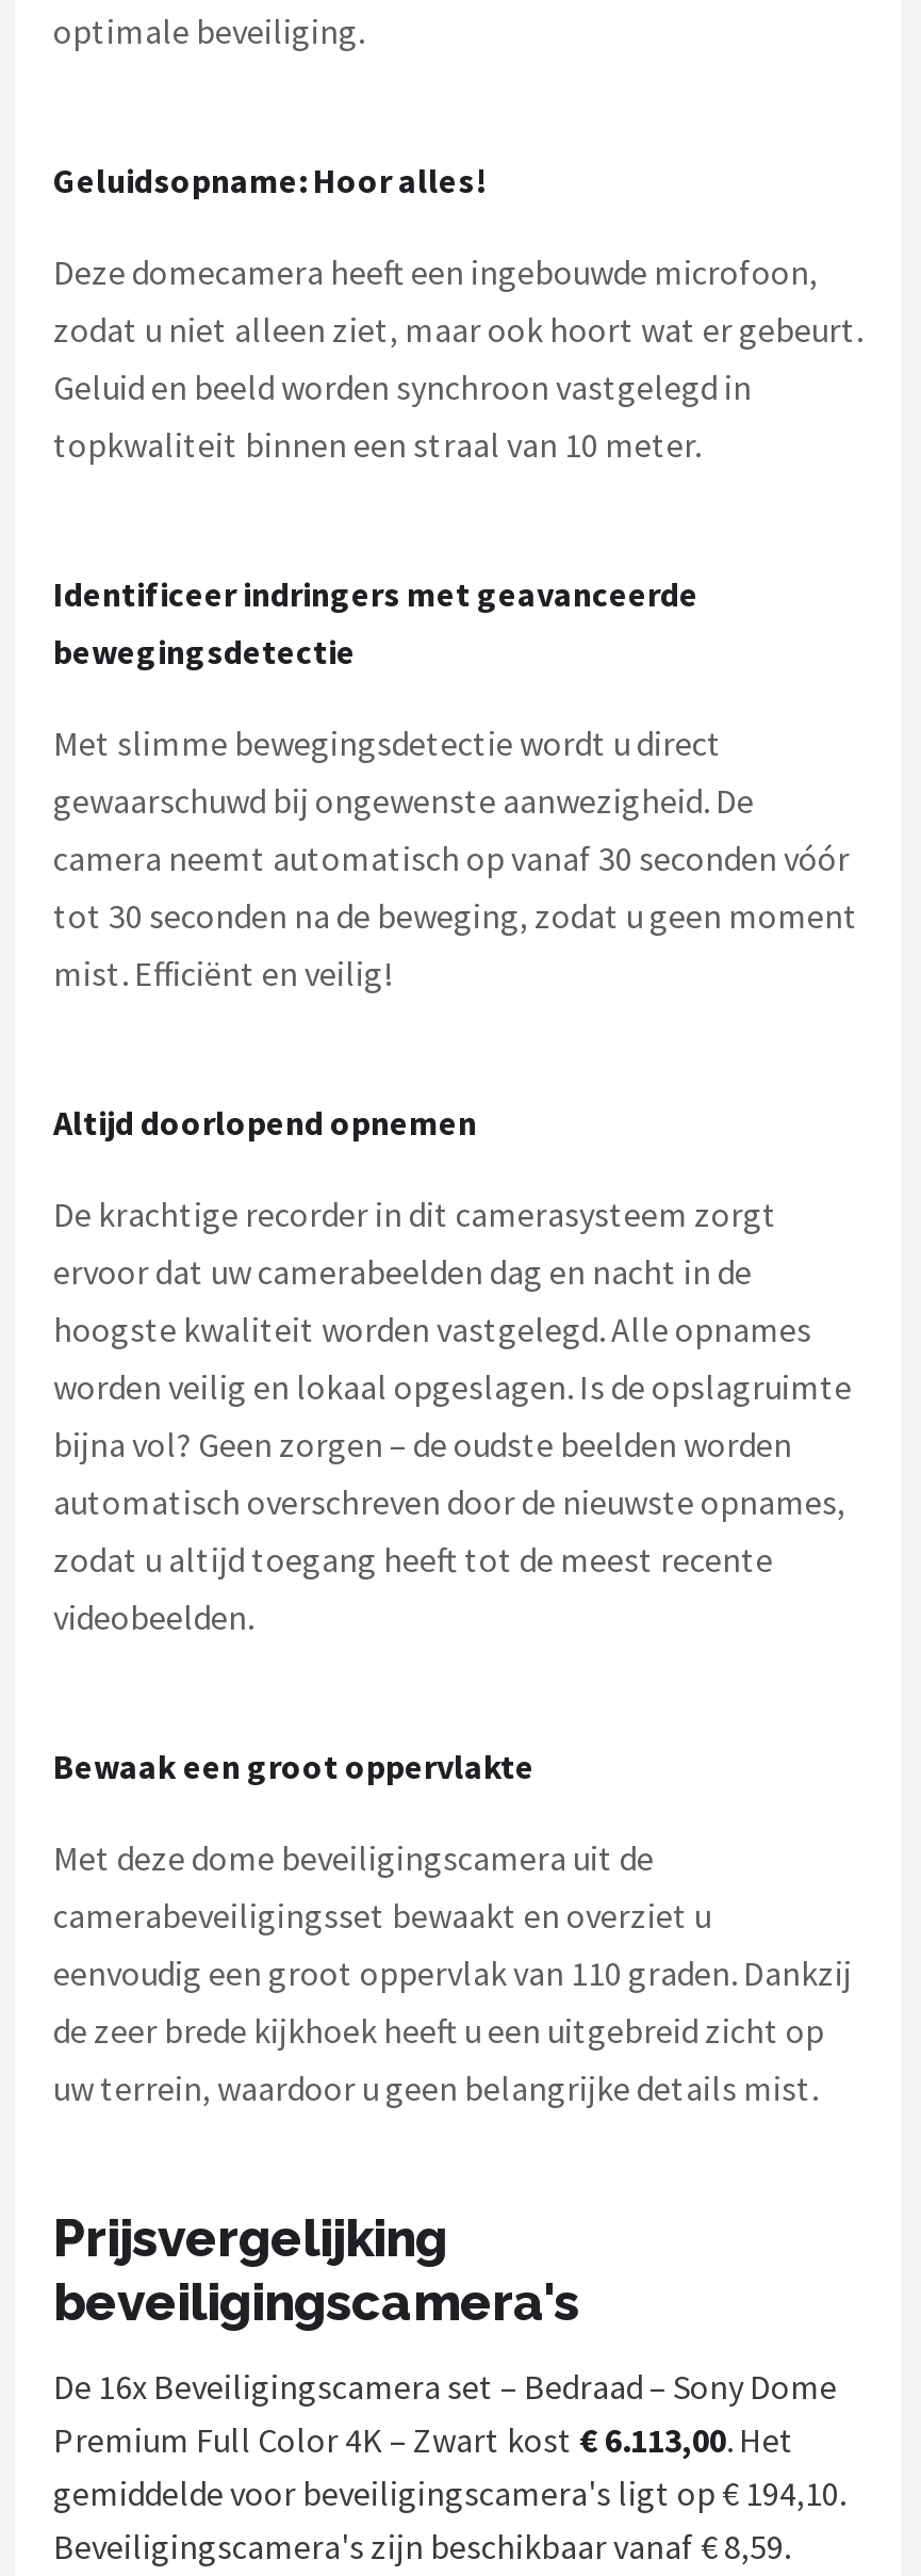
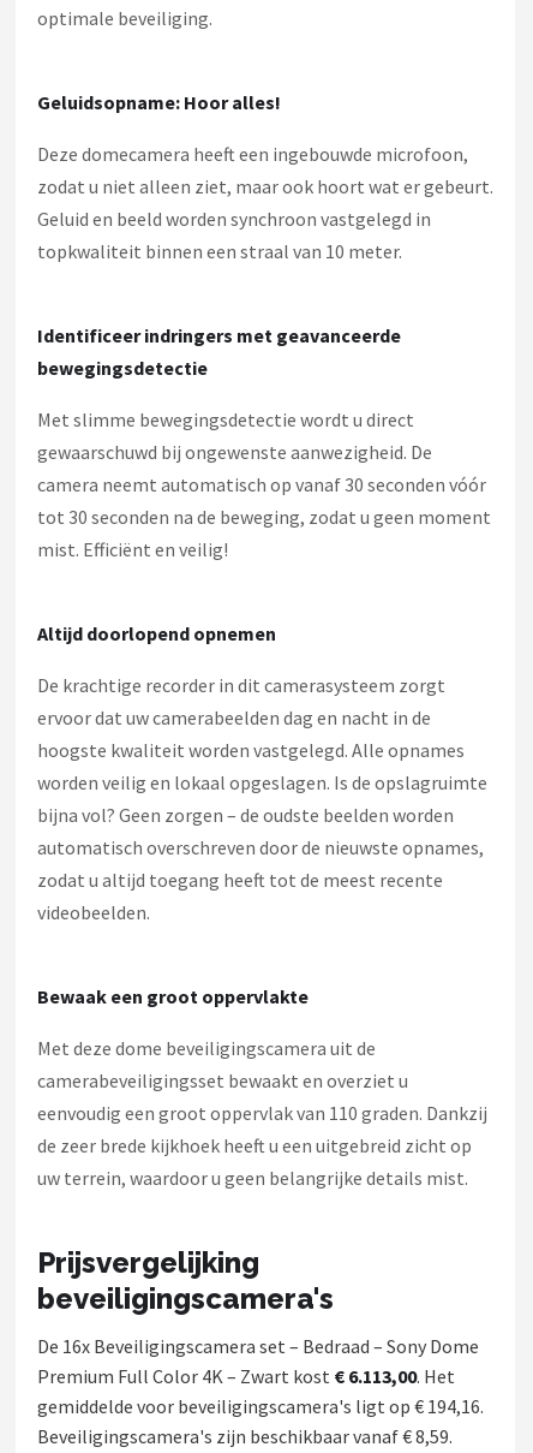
[53,2472,845,2514] gemiddelde voor beveiligingscamera's ligt op € 194,10. -> [37,1394,484,1418] gemiddelde voor beveiligingscamera's ligt op € 194,16.

